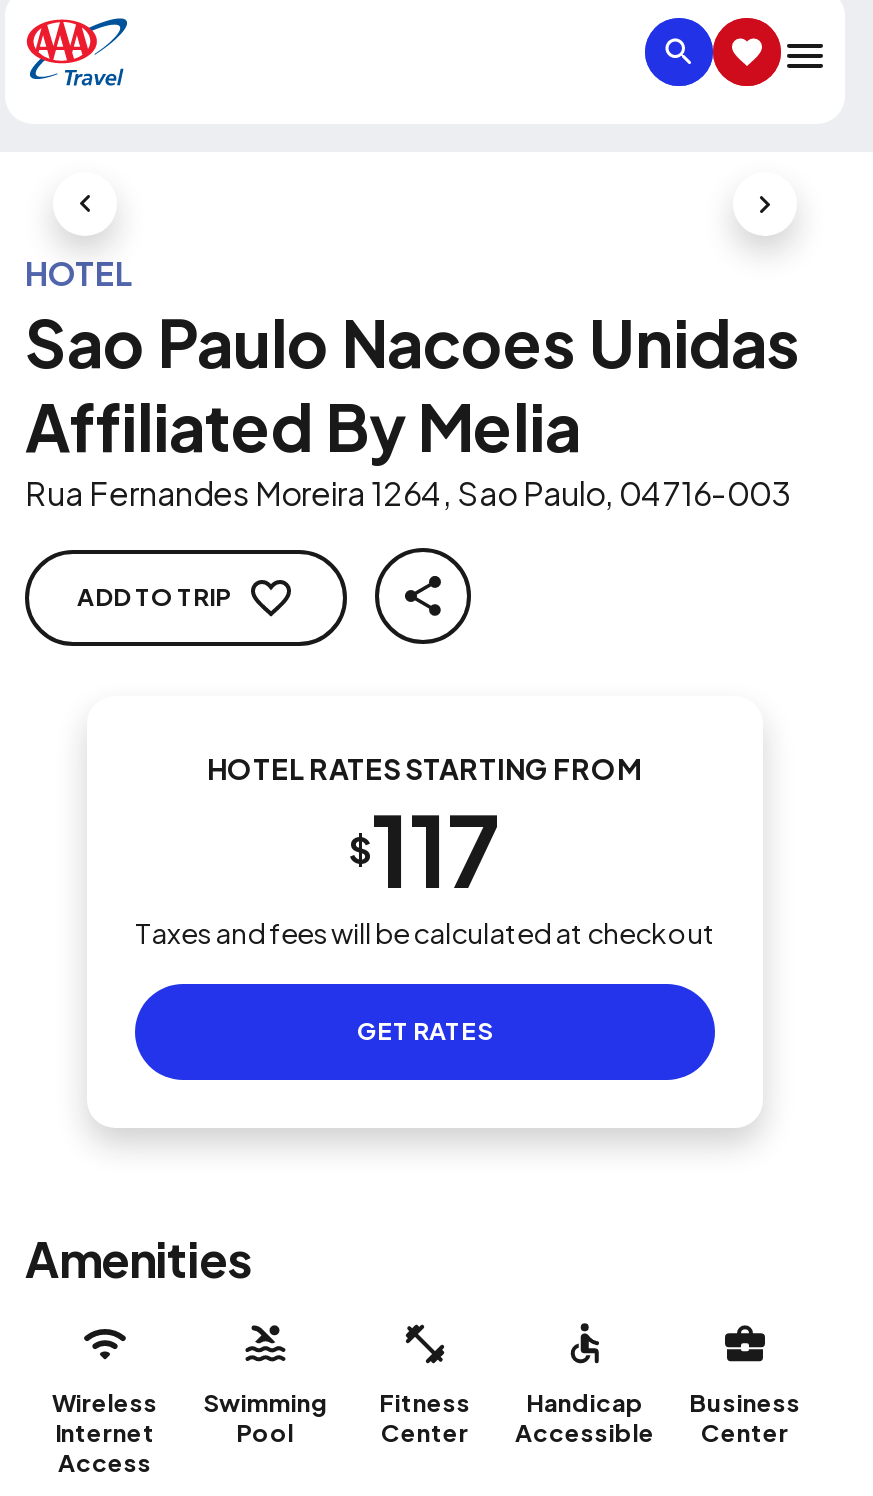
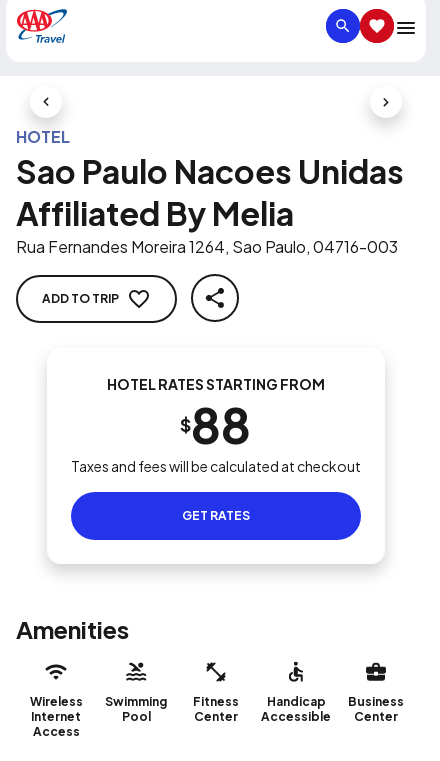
[349,788,501,910] $117 -> [180,394,251,455] $88

